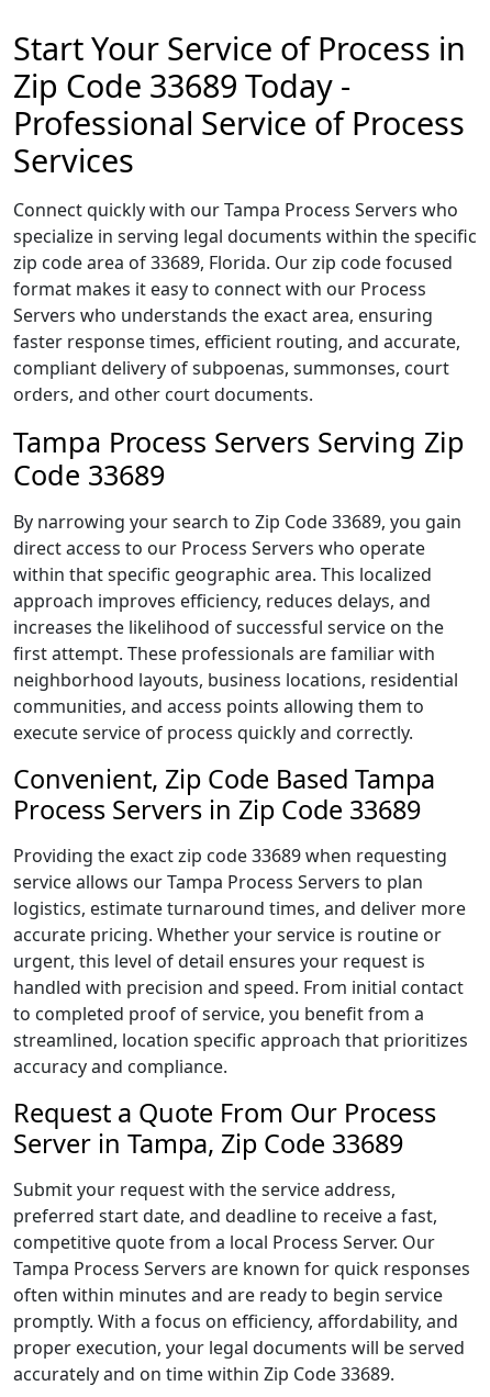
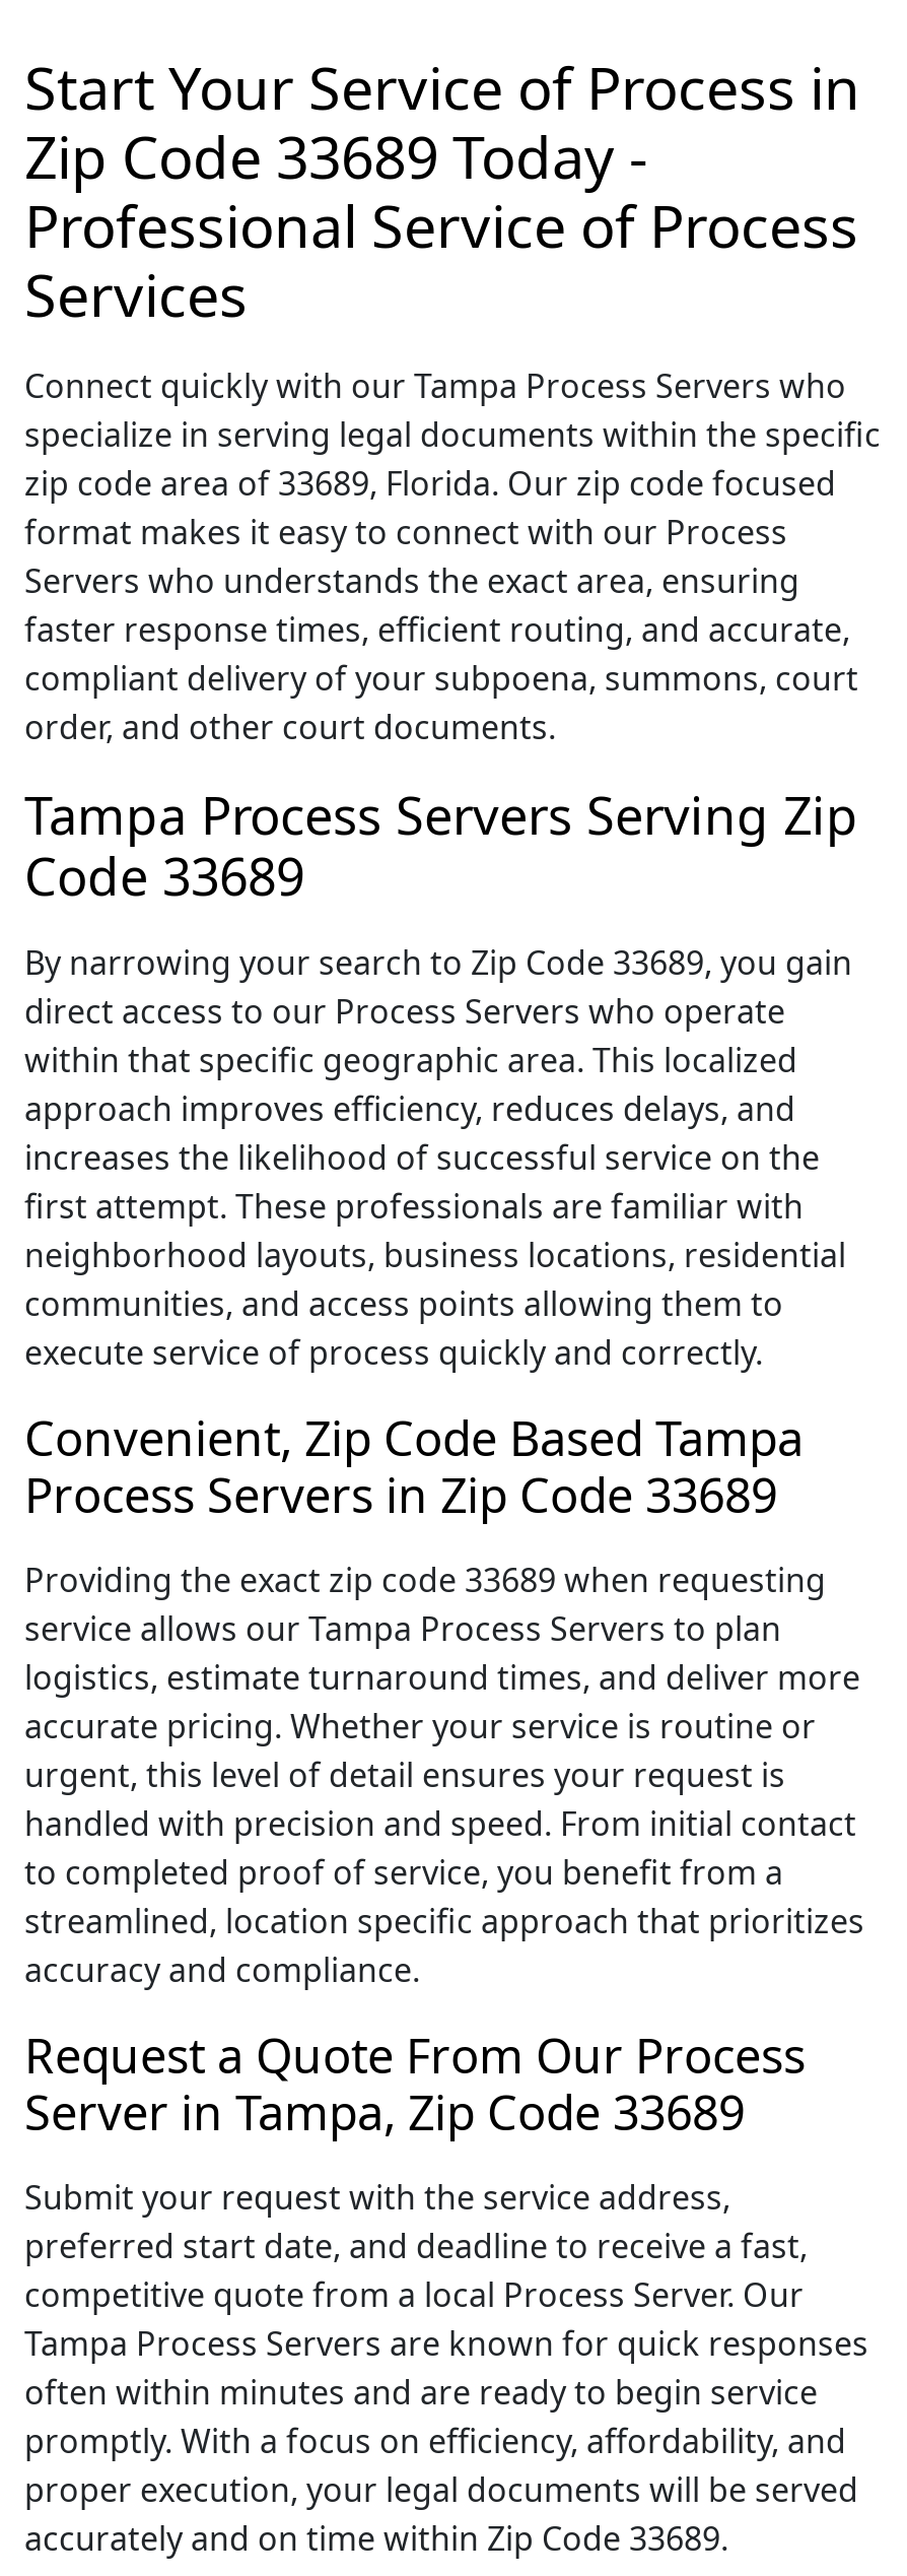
[13,356,449,406] compliant delivery of subpoenas, summonses, court | orders, and other court documents. -> [24,656,858,749] compliant delivery of your subpoena, summons, court | order, and other court documents.

